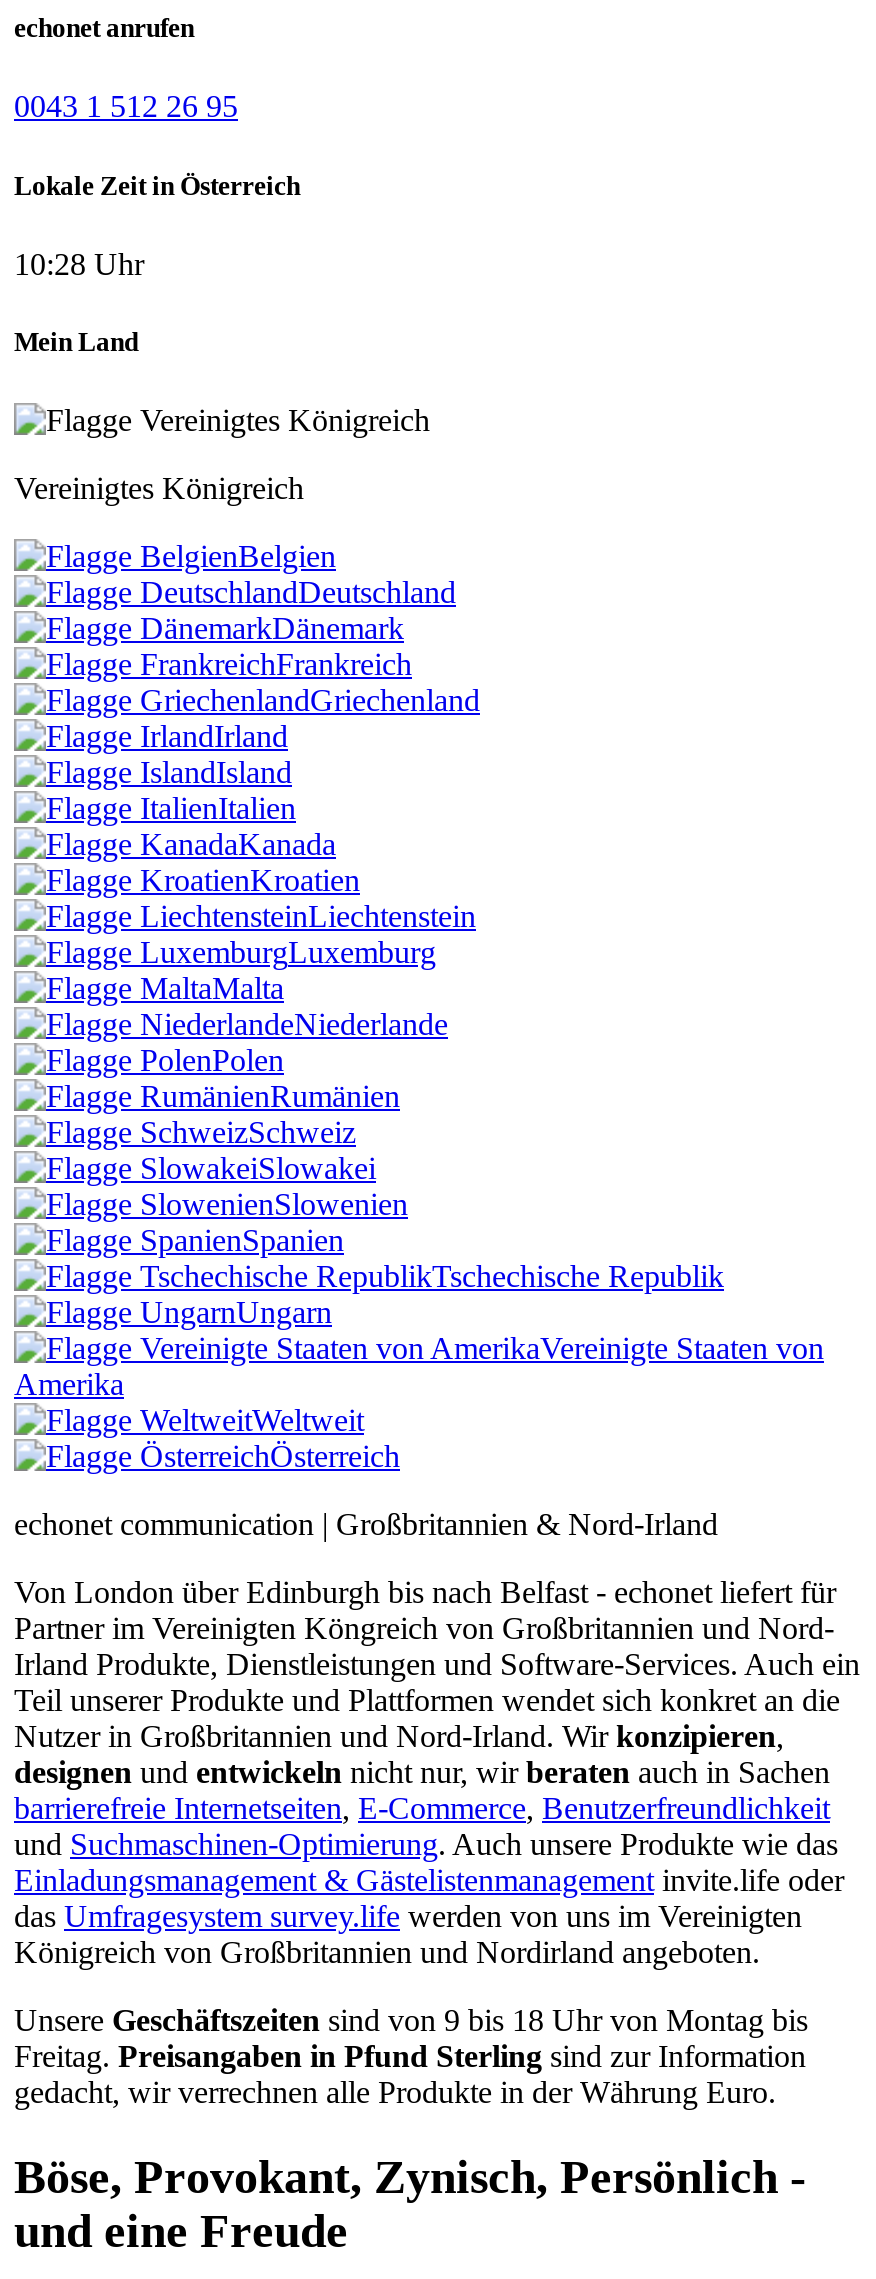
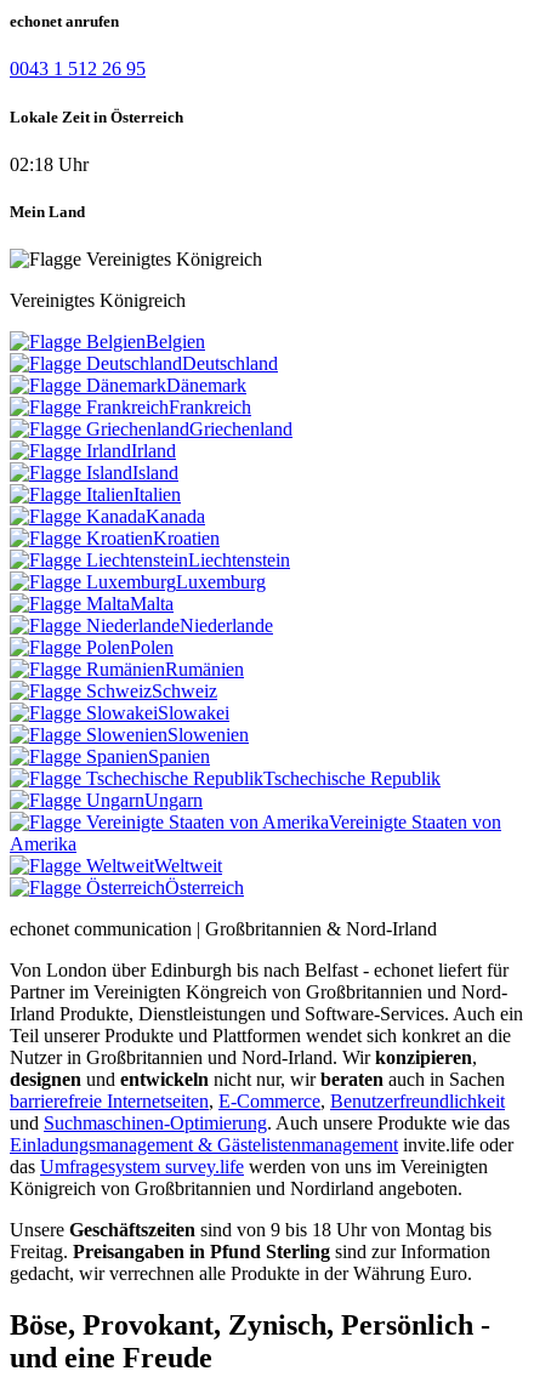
[14,246,144,280] 10:28 Uhr -> [10,154,89,174] 02:18 Uhr

